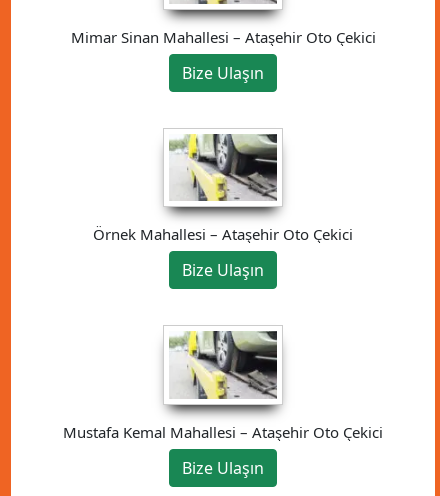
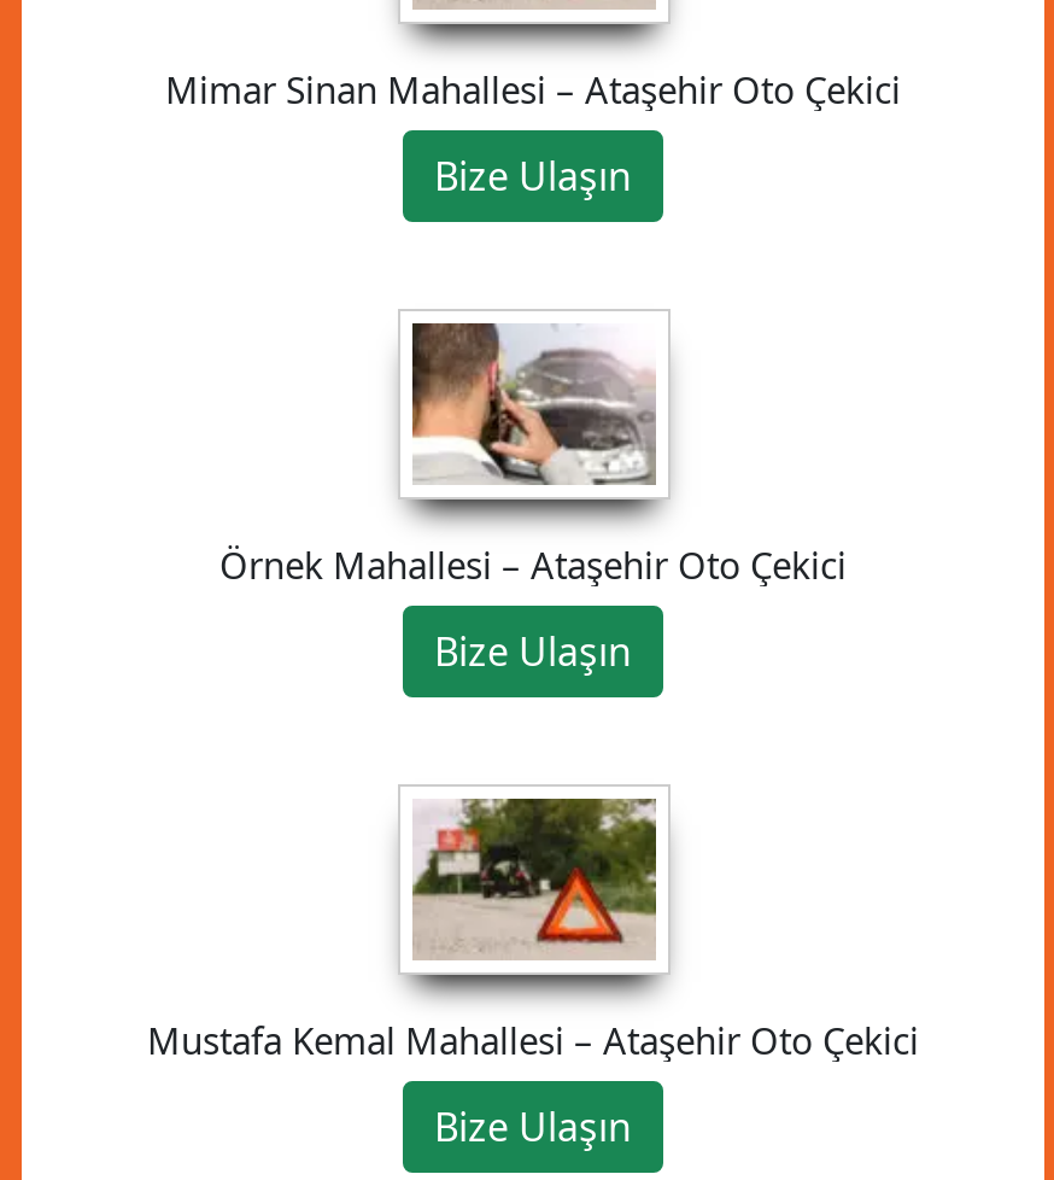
[169,133,278,201] [image] -> [396,321,663,490] [image]
[169,330,278,399] [image] -> [396,796,663,965] [image]

